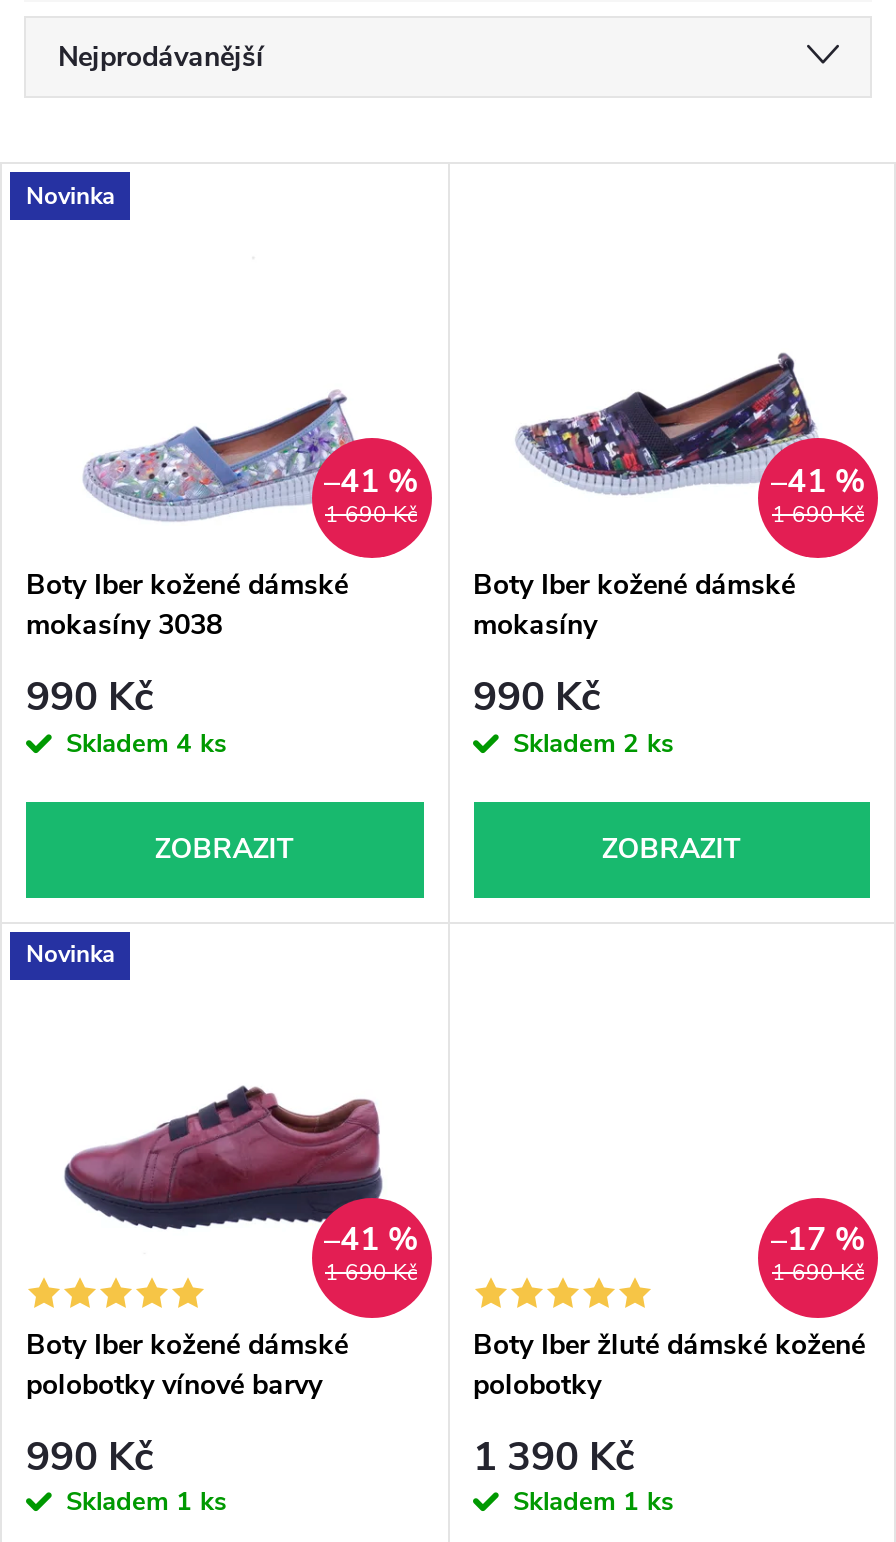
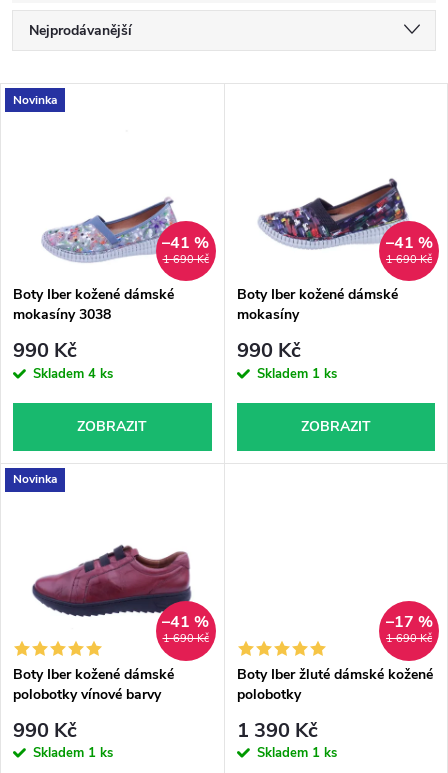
[513,725,673,761] Skladem 2 ks -> [256,365,336,383] Skladem 1 ks

